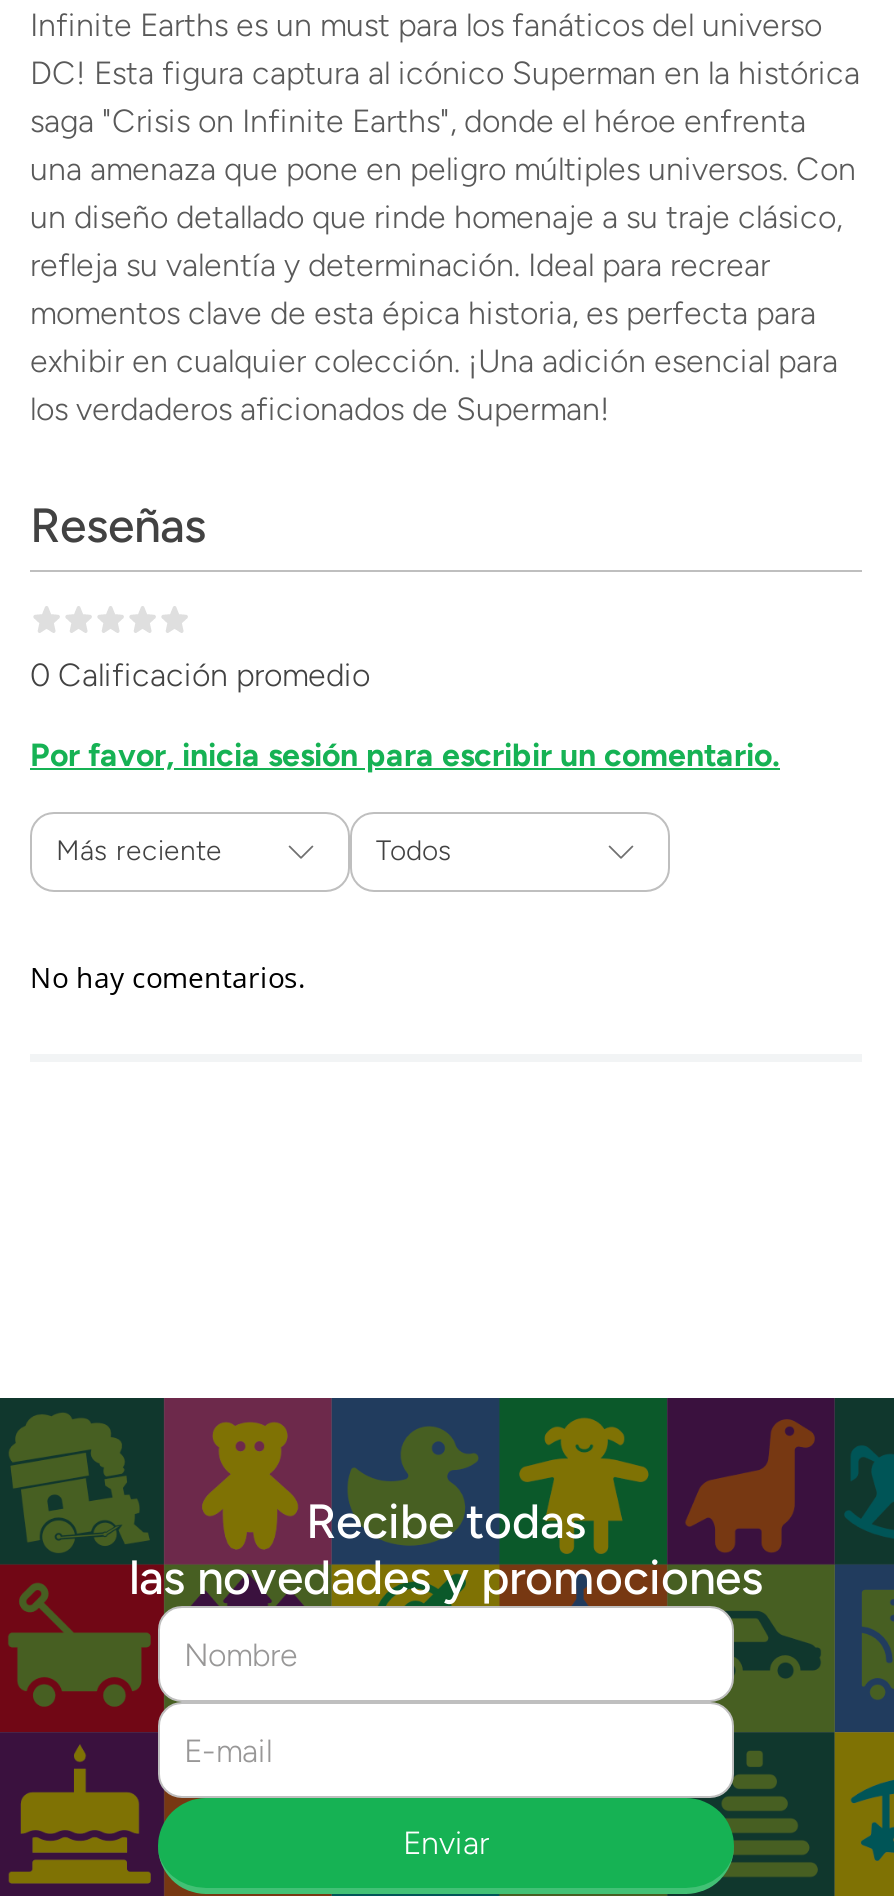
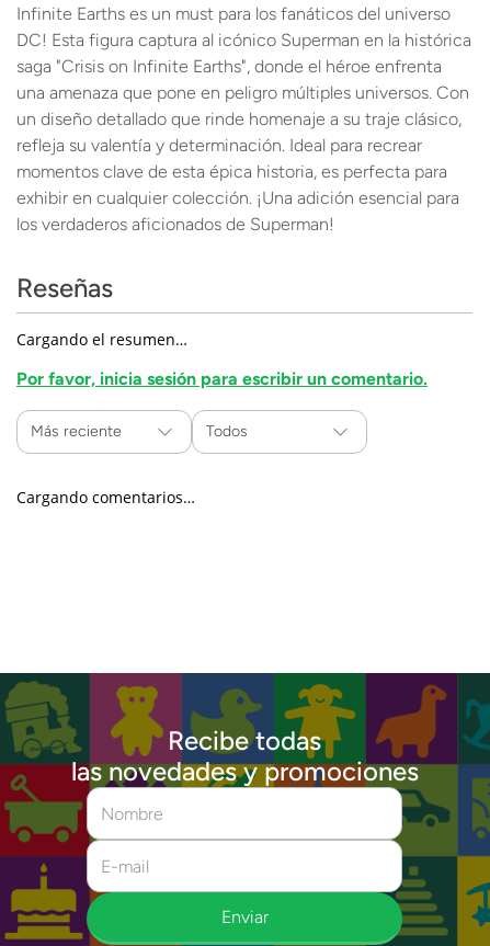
[30,656,370,694] 0 Calificación promedio -> [16,329,187,350] Cargando el resumen…
[30,958,306,996] No hay comentarios. -> [16,487,195,508] Cargando comentarios…

